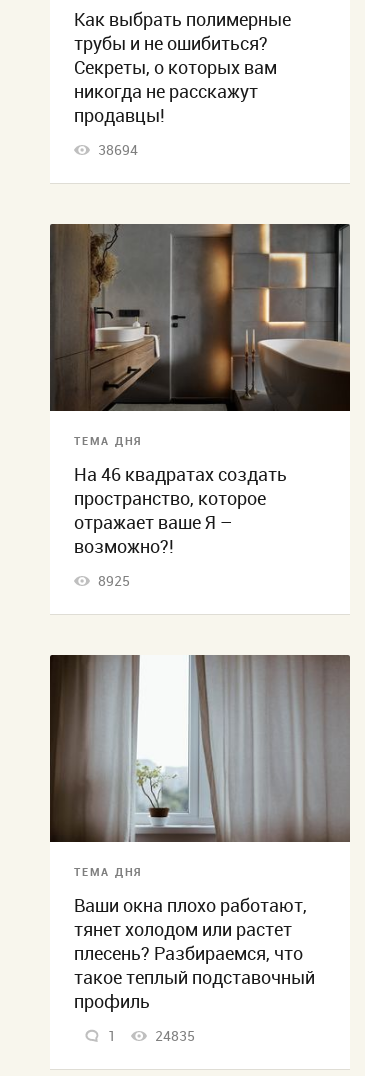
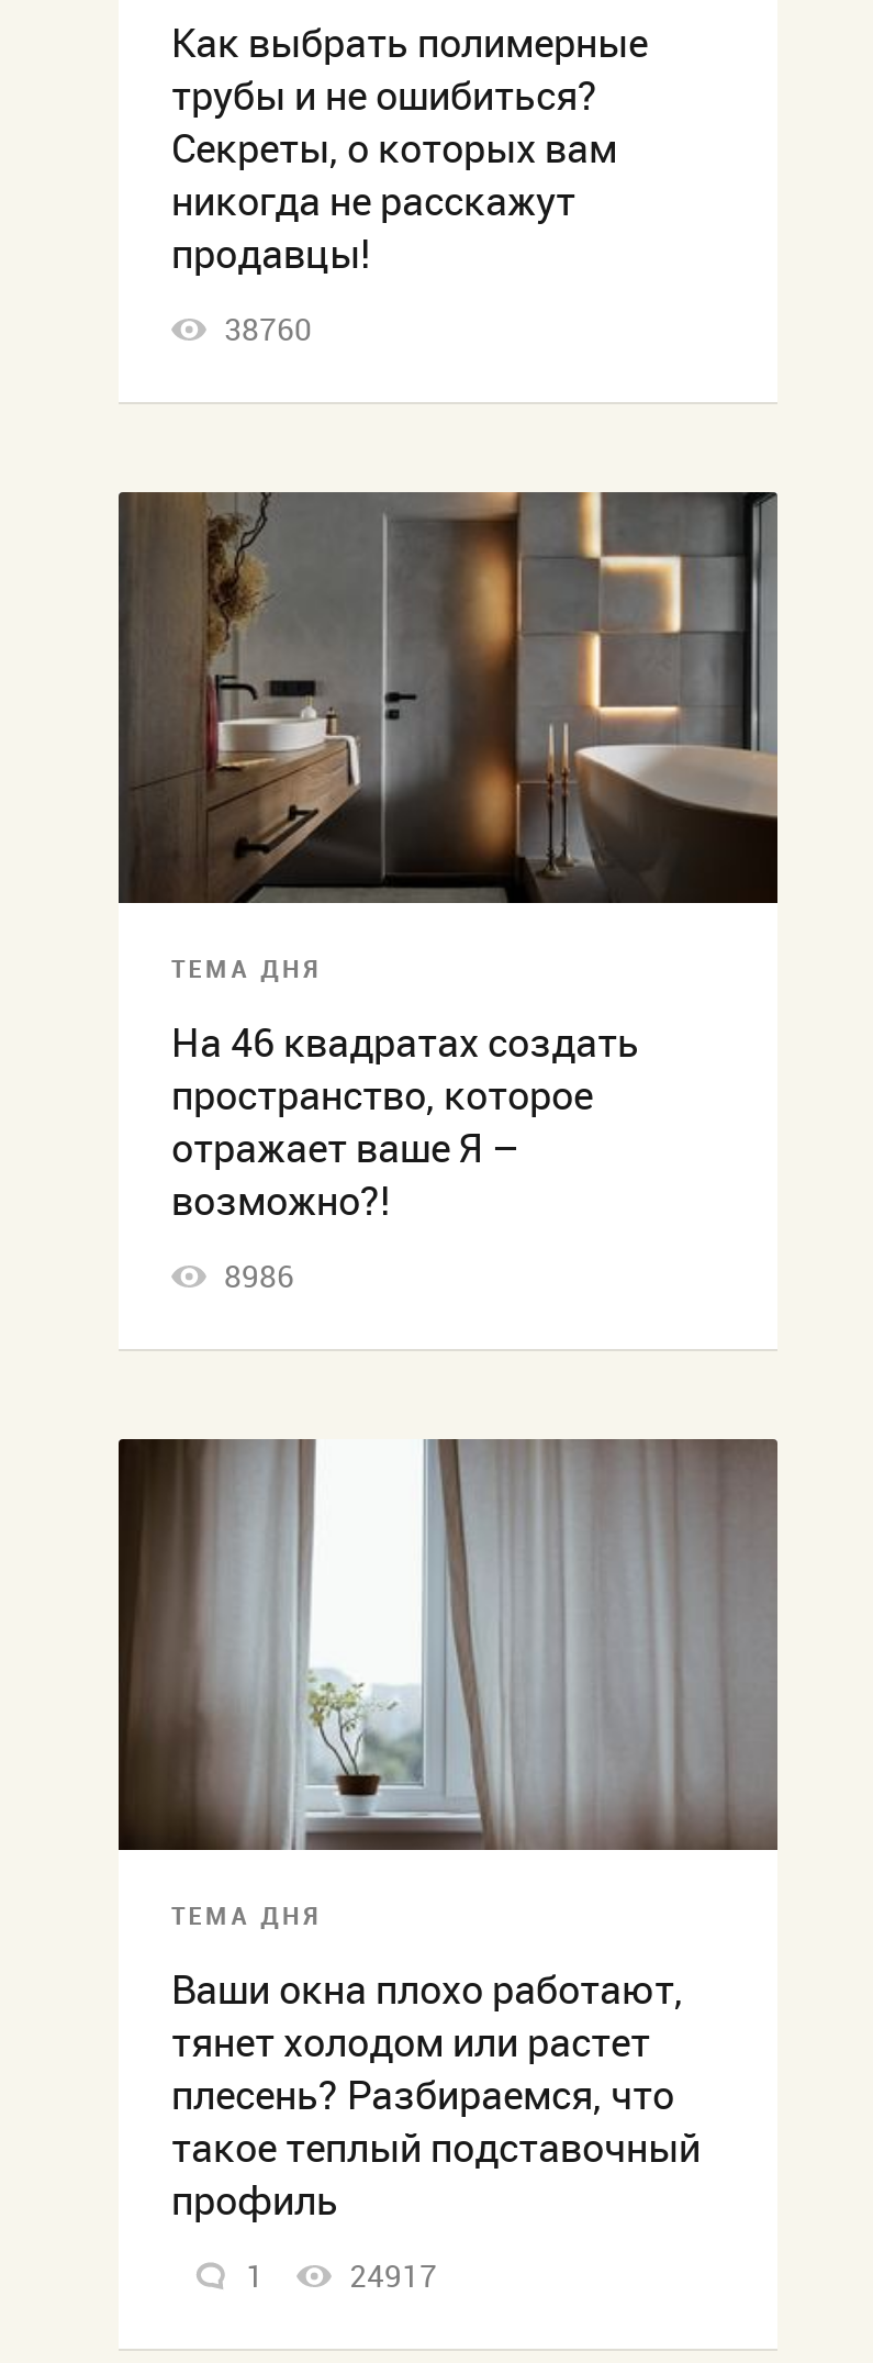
[98,142,138,158] 38694 -> [224,312,312,347] 38760
[98,573,130,589] 8925 -> [224,1259,294,1294] 8986
[155,1028,195,1044] 24835 -> [349,2259,437,2294] 24917

